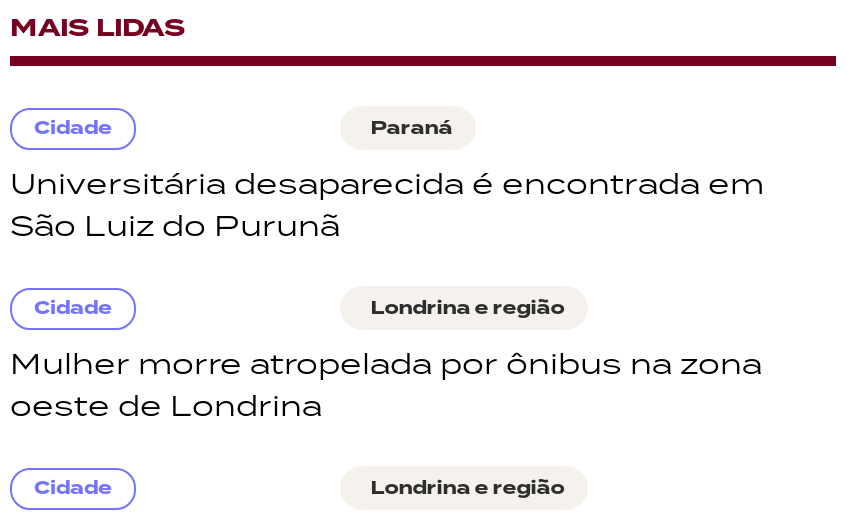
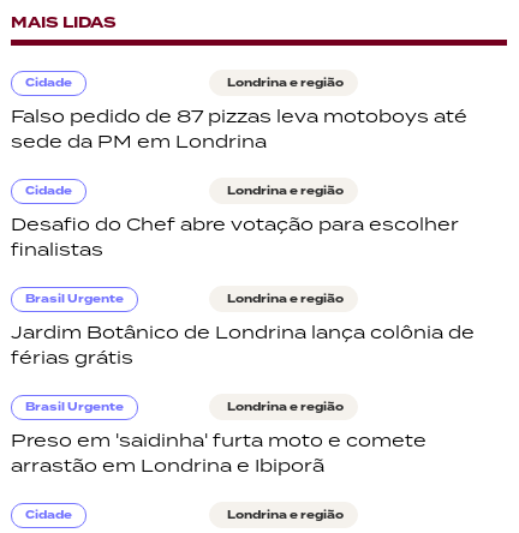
[370,114,452,142] Paraná -> [227,74,344,91] Londrina e região
[10,164,764,244] Universitária desaparecida é encontrada em | São Luiz do Purunã -> [11,104,467,152] Falso pedido de 87 pizzas leva motoboys até | sede da PM em Londrina
[10,344,762,424] Mulher morre atropelada por ônibus na zona | oeste de Londrina -> [11,212,475,477] Desafio do Chef abre votação para escolher | finalistas | Brasil Urgente | Londrina e região | Jardim Botânico de Londrina lança colônia de | férias grátis | Brasil Urgente | Londrina e região | Preso em 'saidinha' furta moto e comete | arrastão em Londrina e Ibiporã

